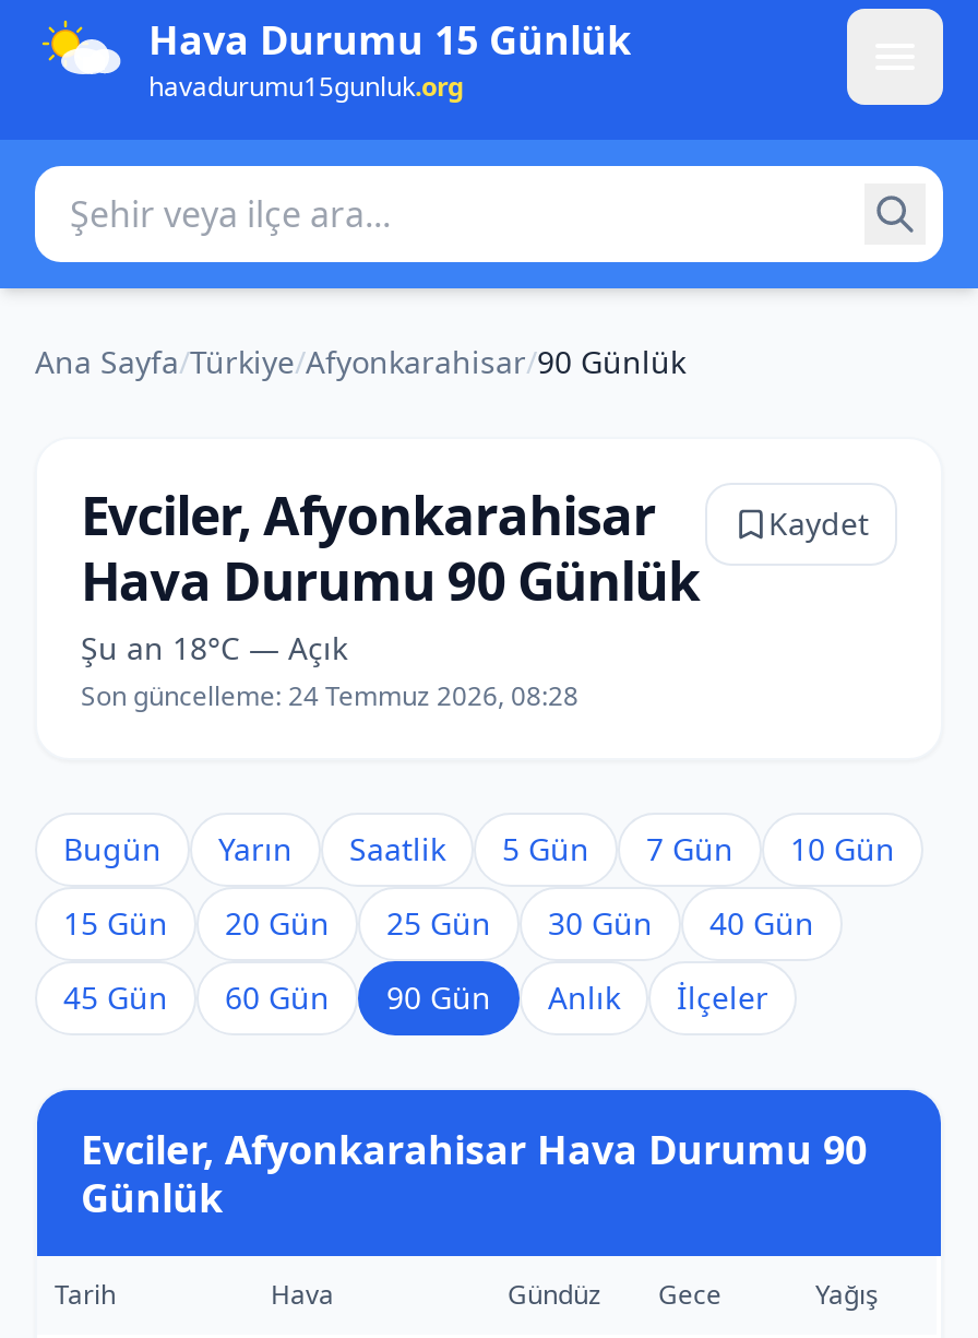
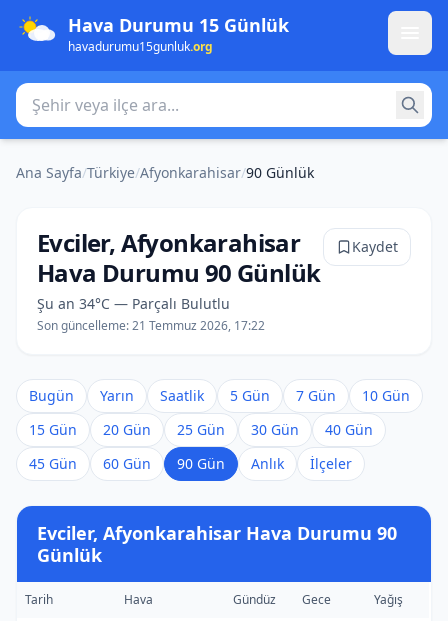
[81,627,579,714] Şu an 18°C — Açık | Son güncelleme: 24 Temmuz 2026, 08:28 -> [37,294,265,334] Şu an 34°C — Parçalı Bulutlu | Son güncelleme: 21 Temmuz 2026, 17:22

